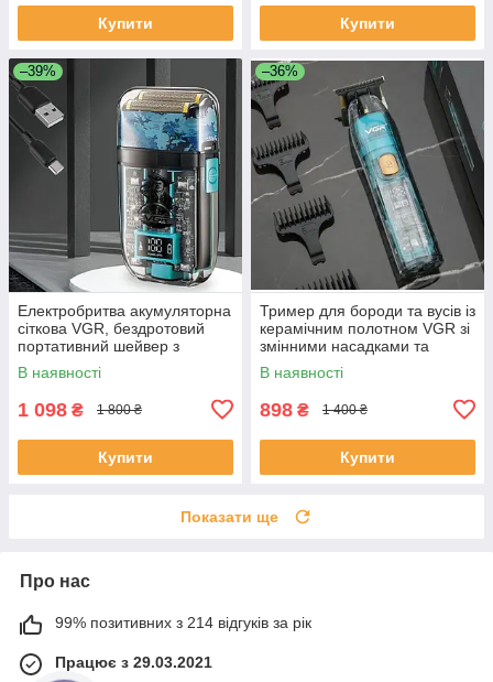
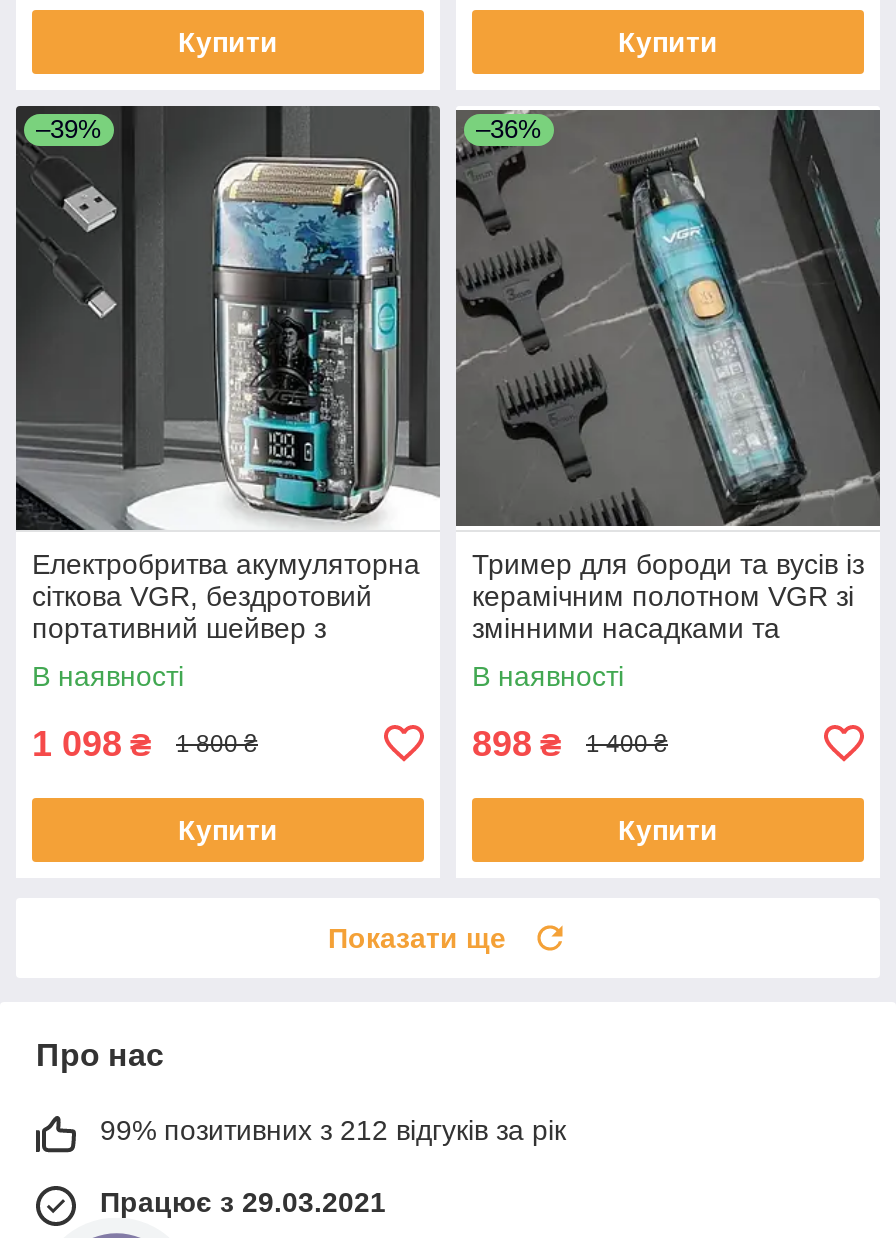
[55,613,311,631] 99% позитивних з 214 відгуків за рік -> [100,1114,566,1146] 99% позитивних з 212 відгуків за рік

